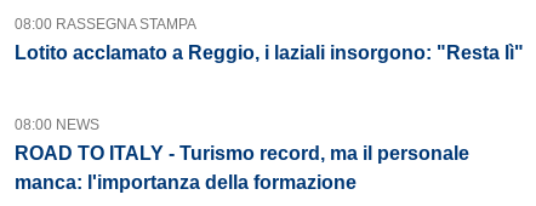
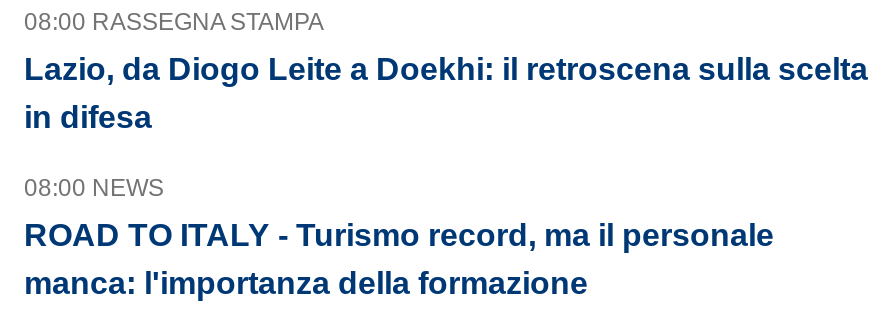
[15,43,524,63] Lotito acclamato a Reggio, i laziali insorgono: "Resta lì" -> [24,52,868,134] Lazio, da Diogo Leite a Doekhi: il retroscena sulla scelta | in difesa

